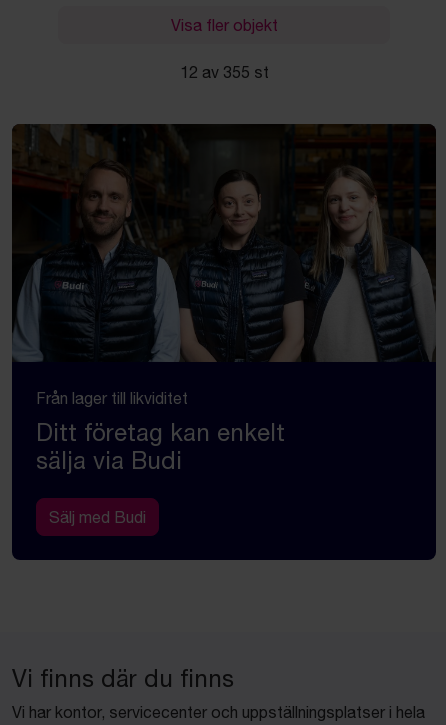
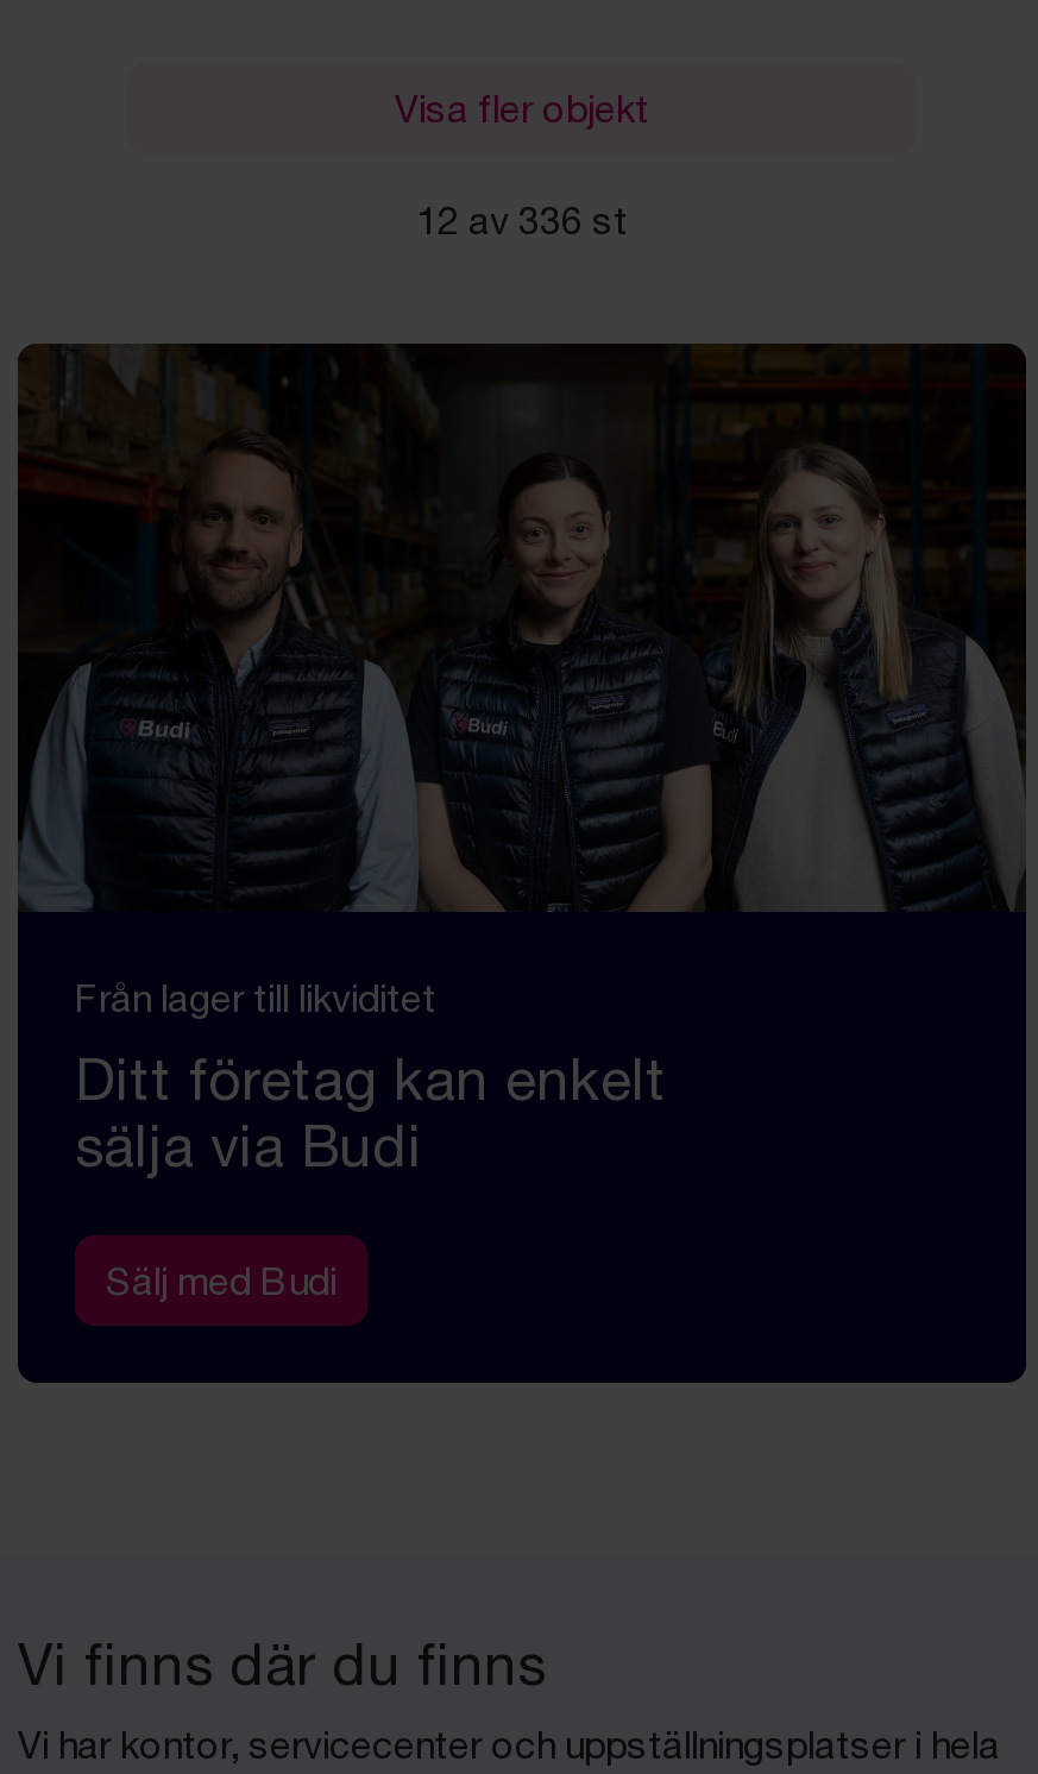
[179,63,268,81] 12 av 355 st -> [416,199,628,242] 12 av 336 st

